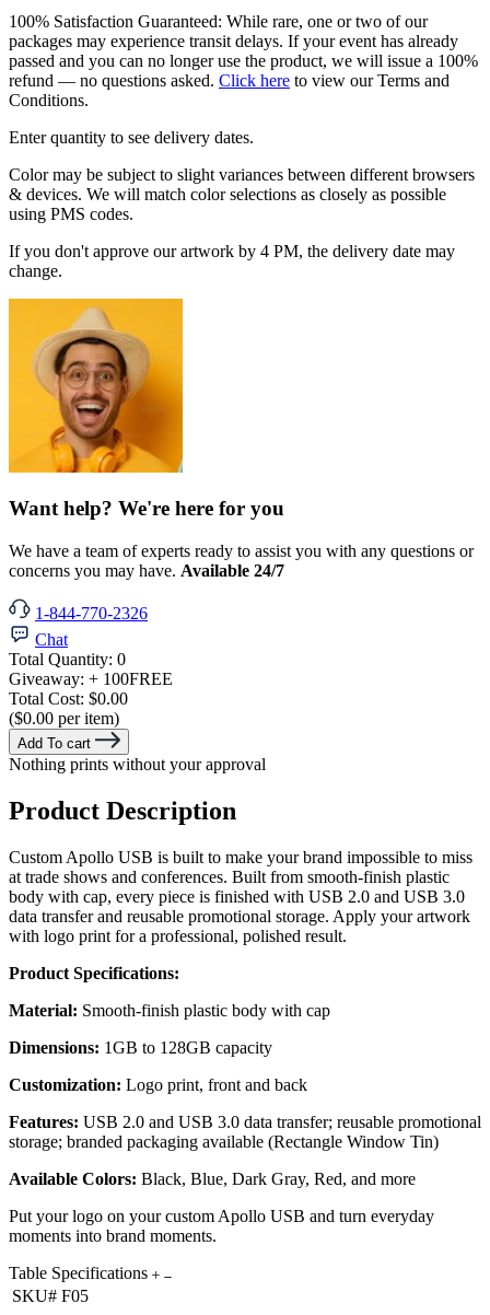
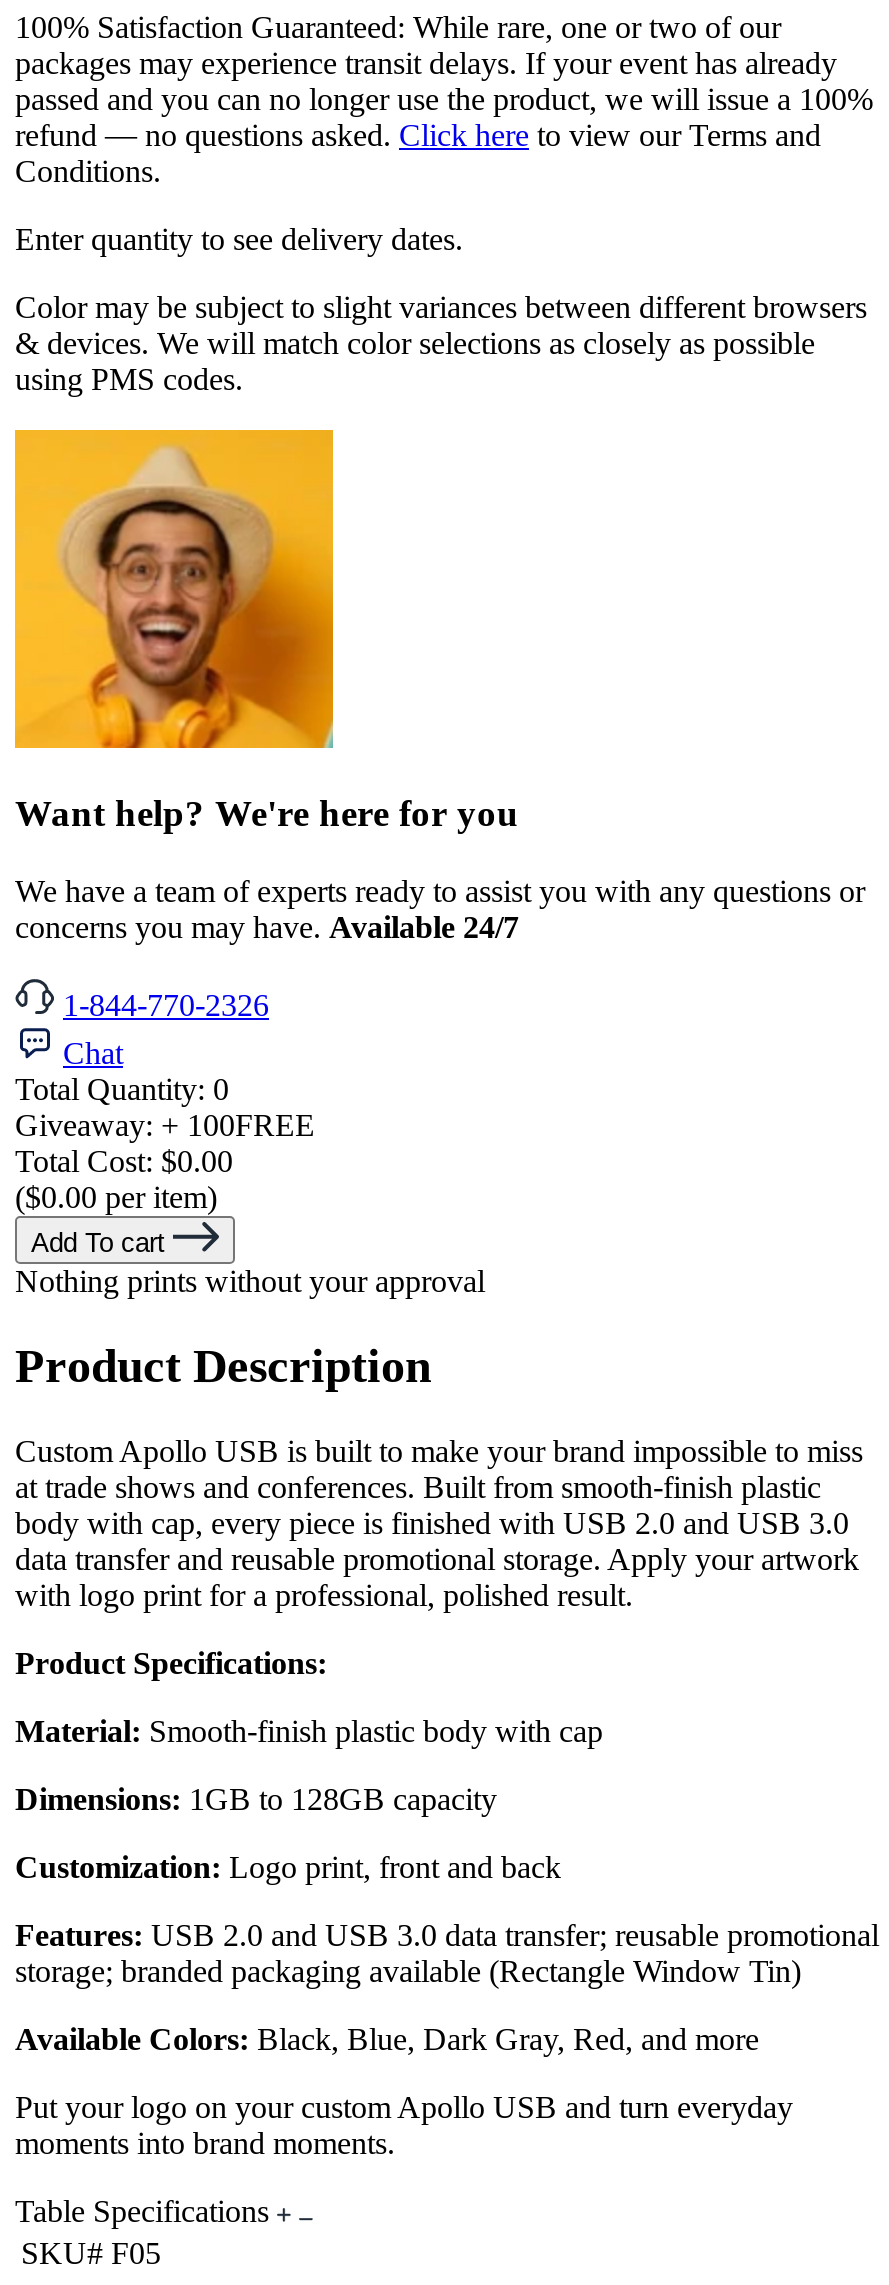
[9,241,455,280] If you don't approve our artwork by 4 PM, the delivery date may | change. -> none

